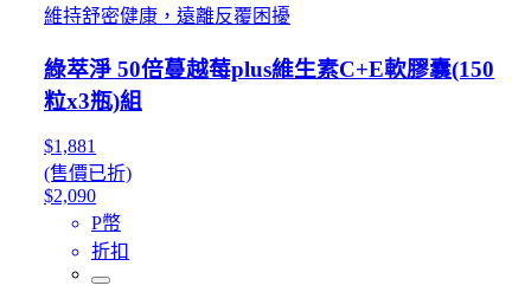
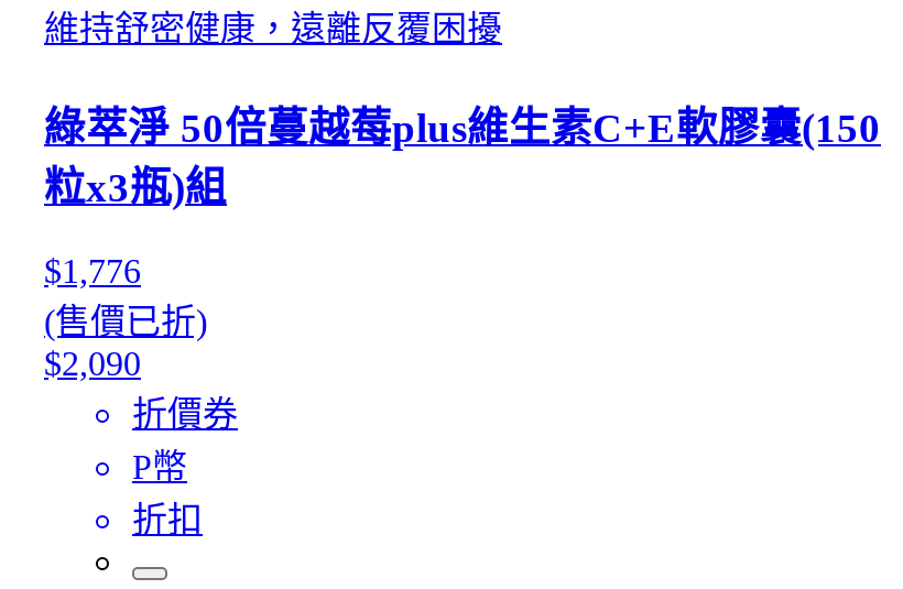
[44,136,96,157] $1,881 -> [44,253,141,290] $1,776
none -> [132,396,238,434] 折價券

